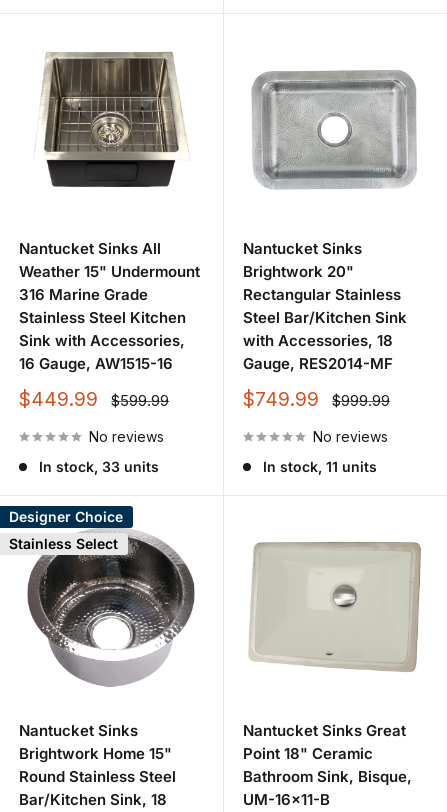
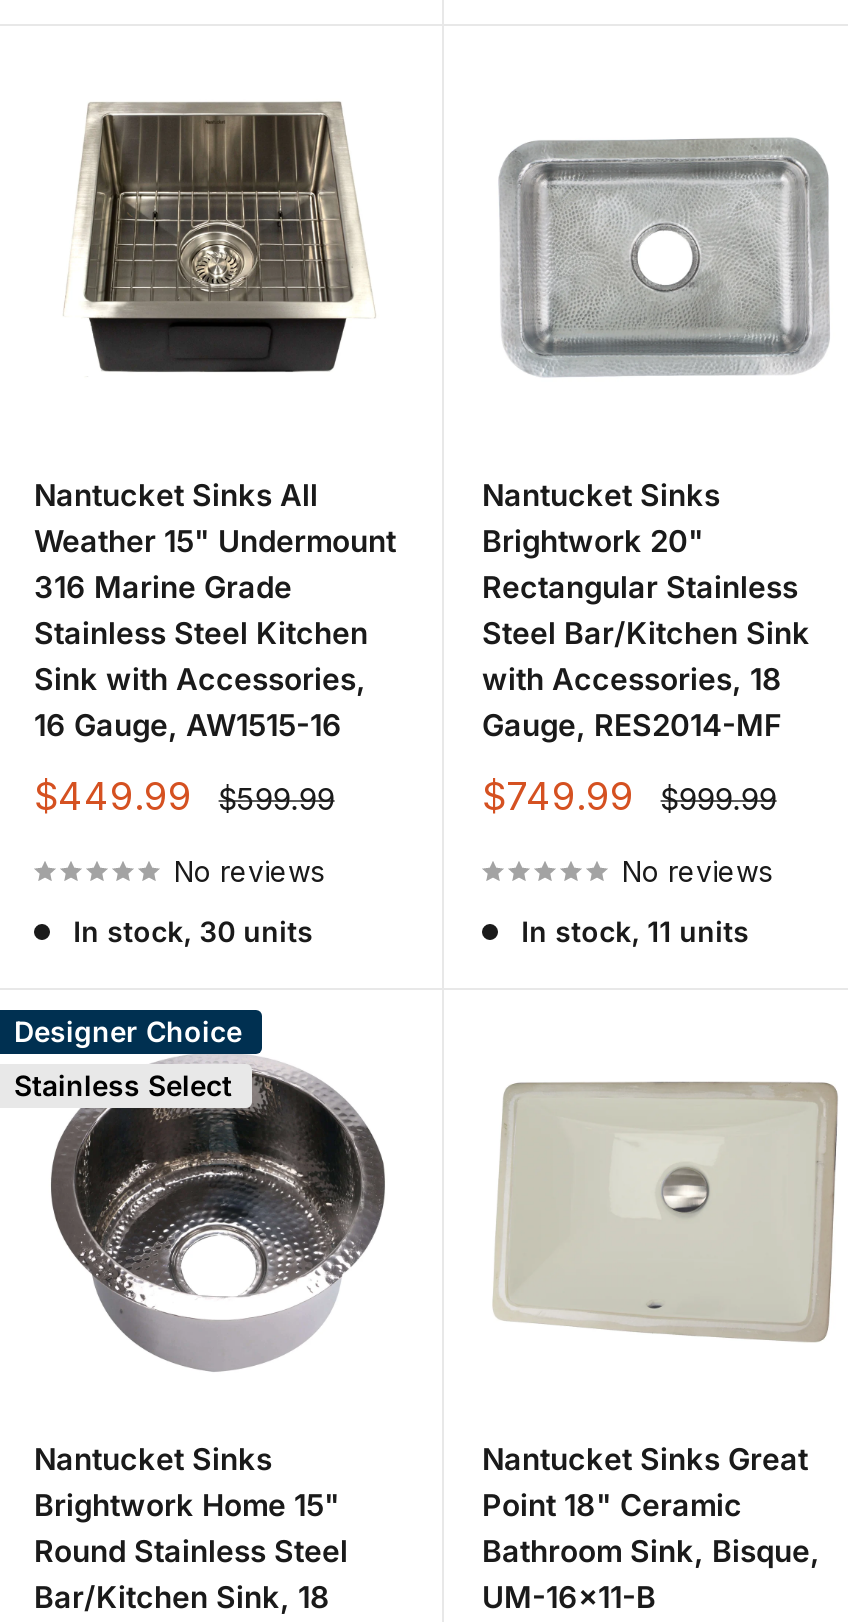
[39,458,159,475] In stock, 33 units -> [73,914,313,948] In stock, 30 units

